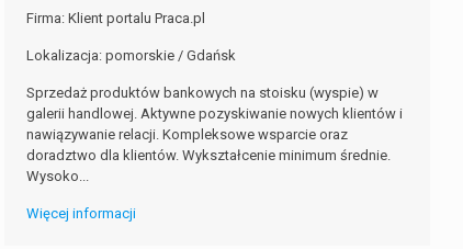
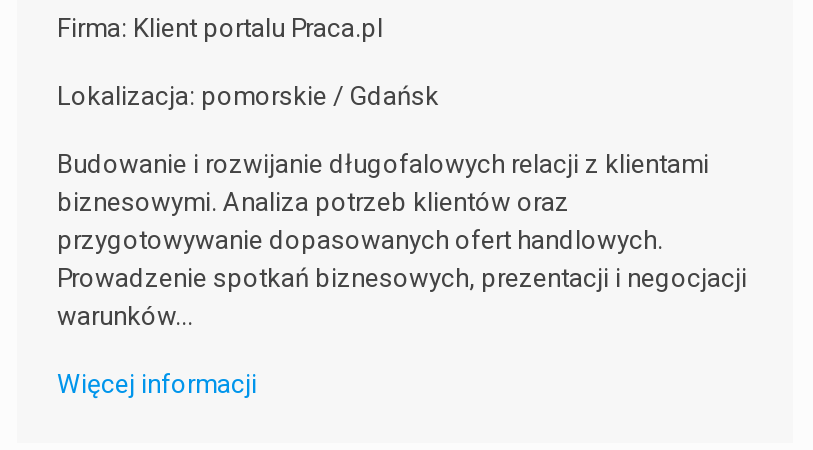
[26,84,403,184] Sprzedaż produktów bankowych na stoisku (wyspie) w | galerii handlowej. Aktywne pozyskiwanie nowych klientów i | nawiązywanie relacji. Kompleksowe wsparcie oraz | doradztwo dla klientów. Wykształcenie minimum średnie. | Wysoko... -> [57,149,747,331] Budowanie i rozwijanie długofalowych relacji z klientami | biznesowymi. Analiza potrzeb klientów oraz | przygotowywanie dopasowanych ofert handlowych. | Prowadzenie spotkań biznesowych, prezentacji i negocjacji | warunków...

